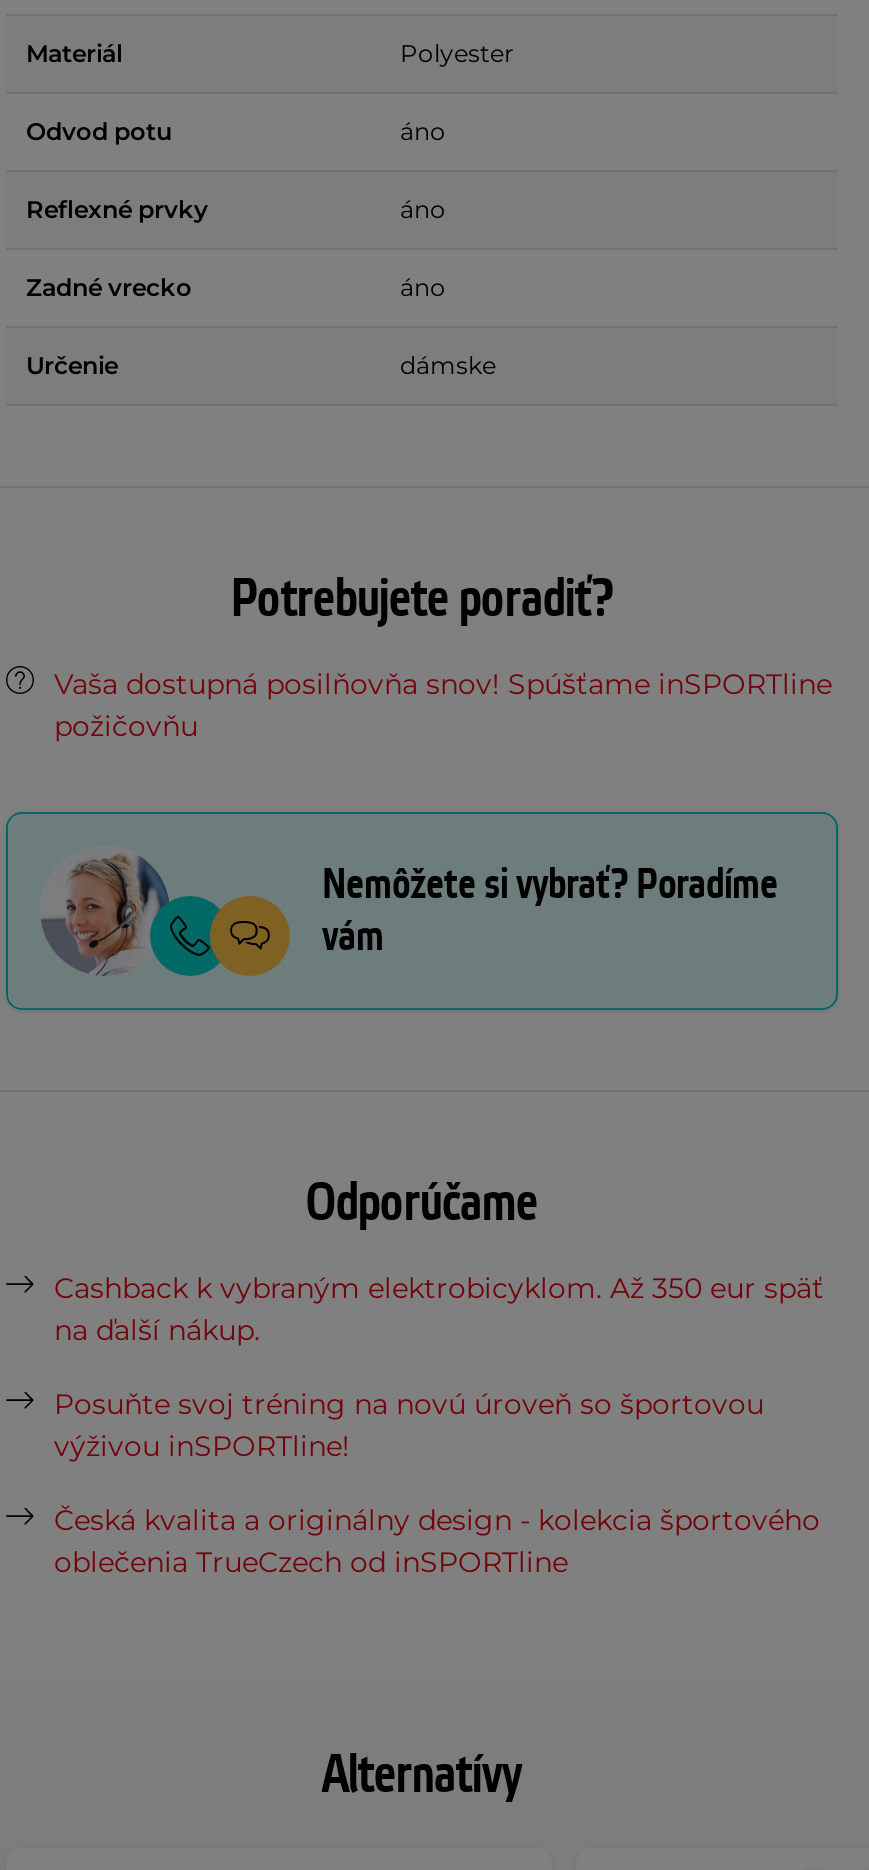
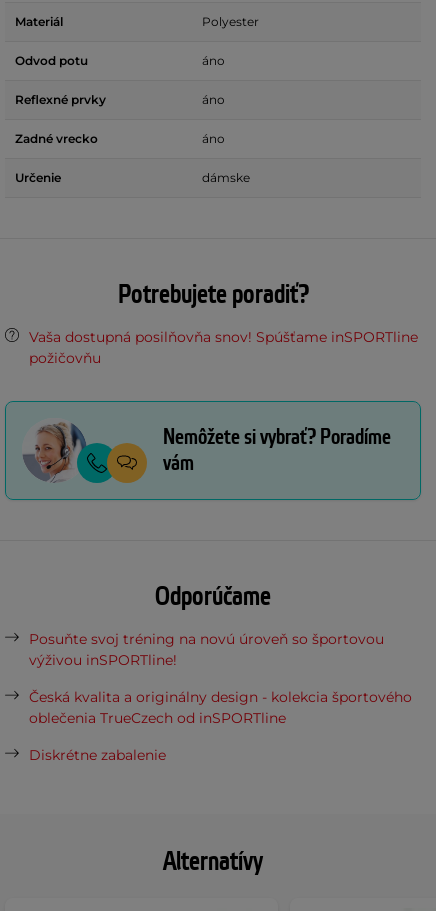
[54,1270,824,1348] Cashback k vybraným elektrobicyklom. Až 350 eur späť | na ďalší nákup. -> none
moved [54,1386,820,1580] -> [29,630,412,727]: Posuňte svoj tréning na novú úroveň so športovou | výživou inSPORTline! | Česká kvalita a originálny design - kolekcia športového | oblečenia TrueCzech od inSPORTline
none -> [29,746,166,764] Diskrétne zabalenie

